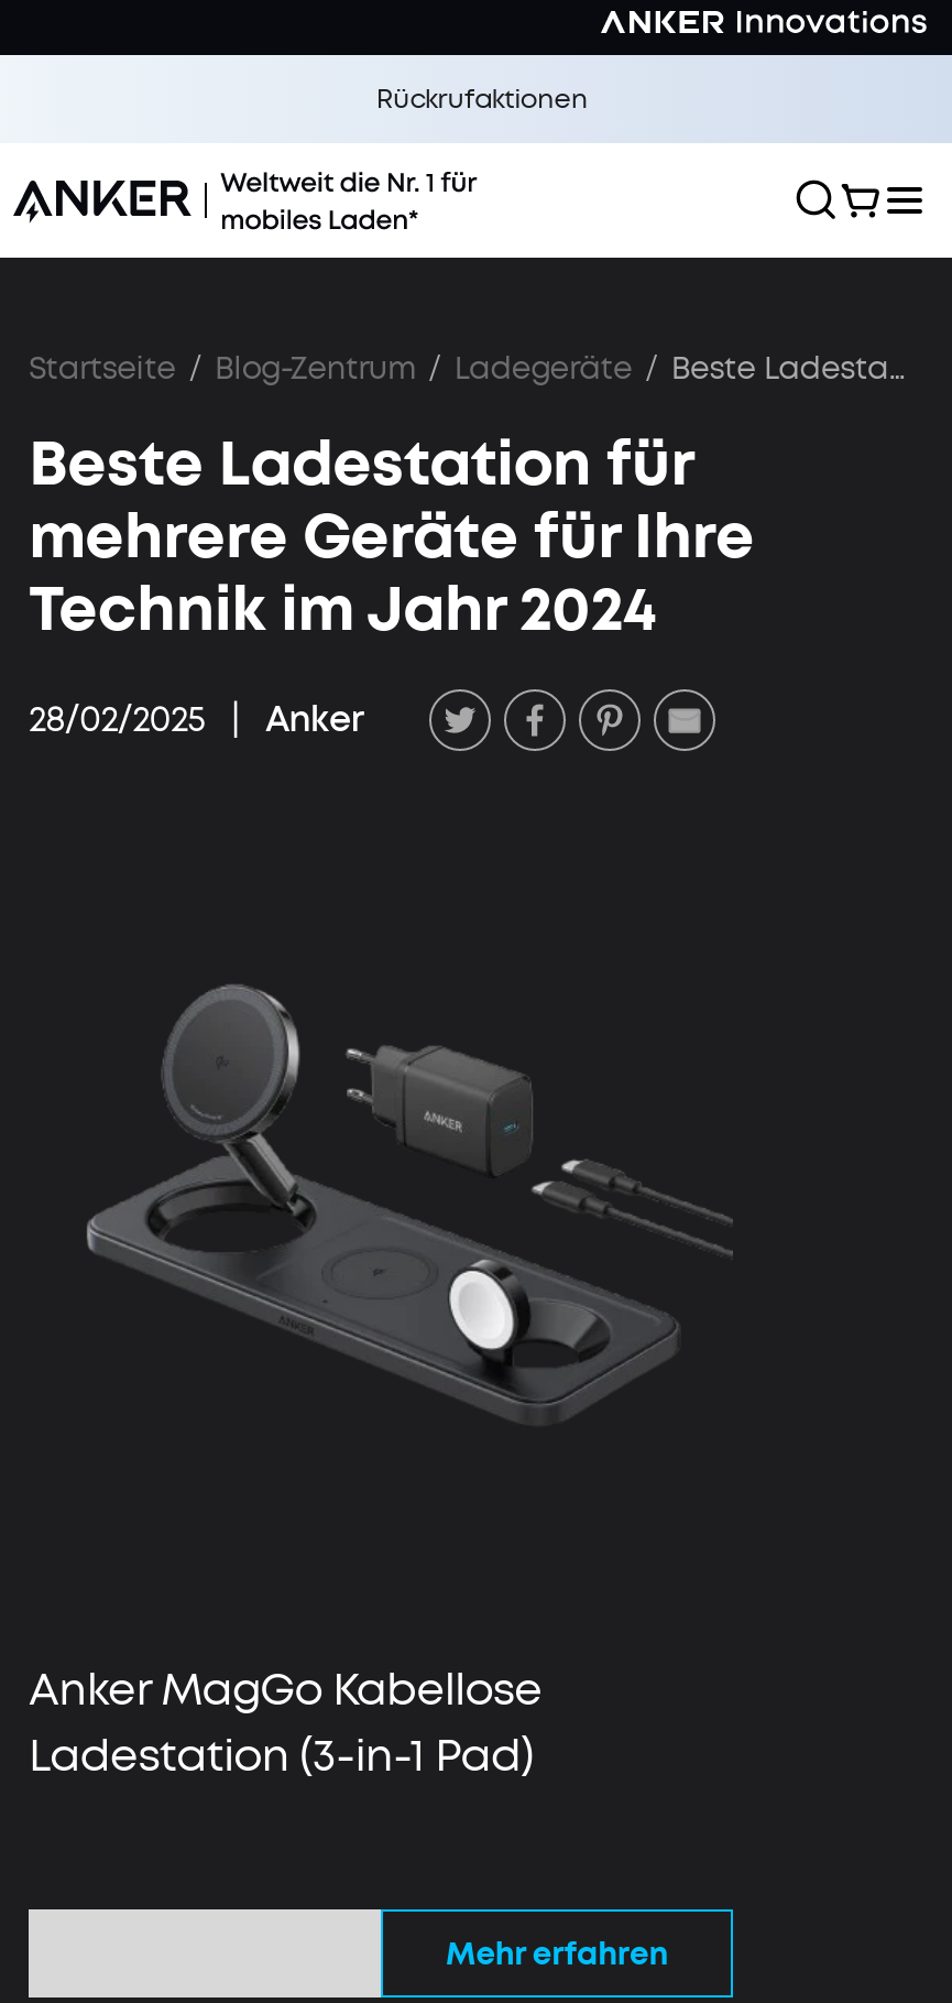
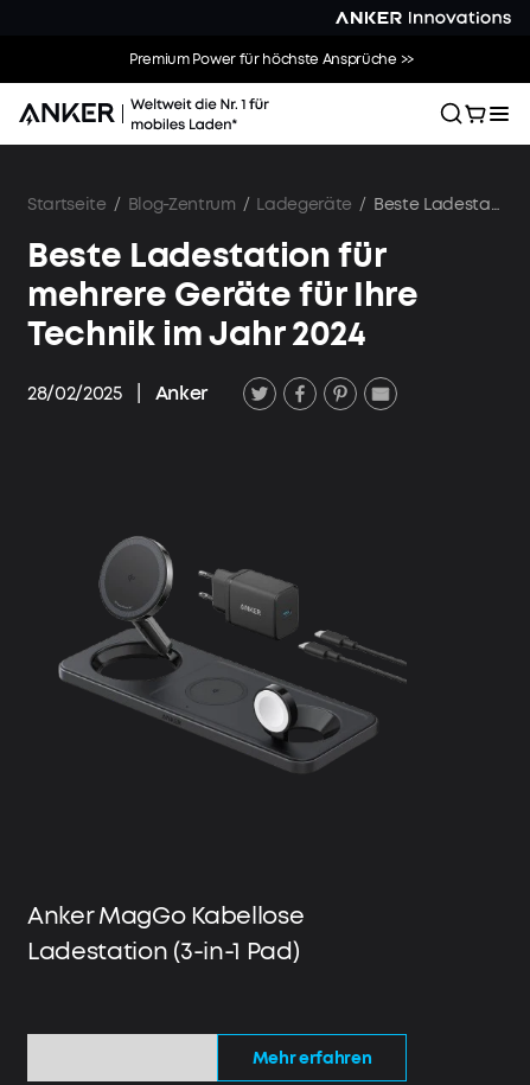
[376,81,588,117] Rückrufaktionen -> [129,50,414,69] Premium Power für höchste Ansprüche >>

